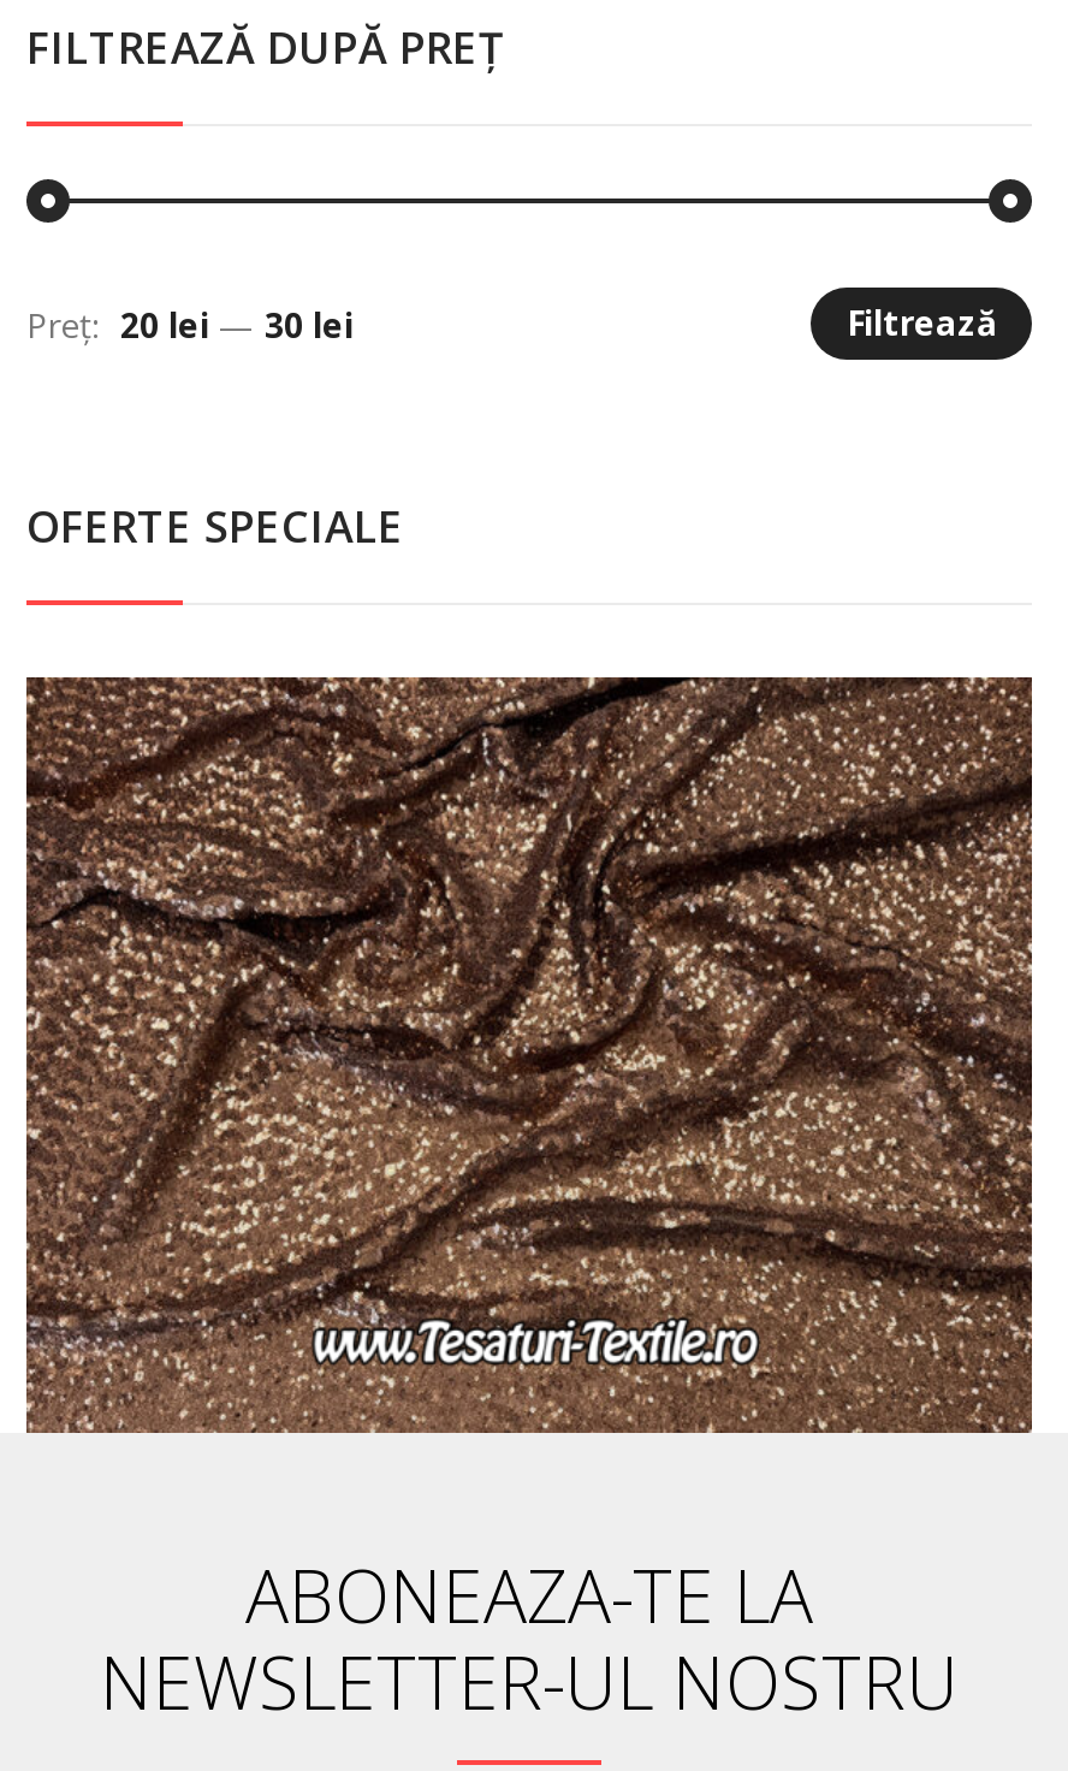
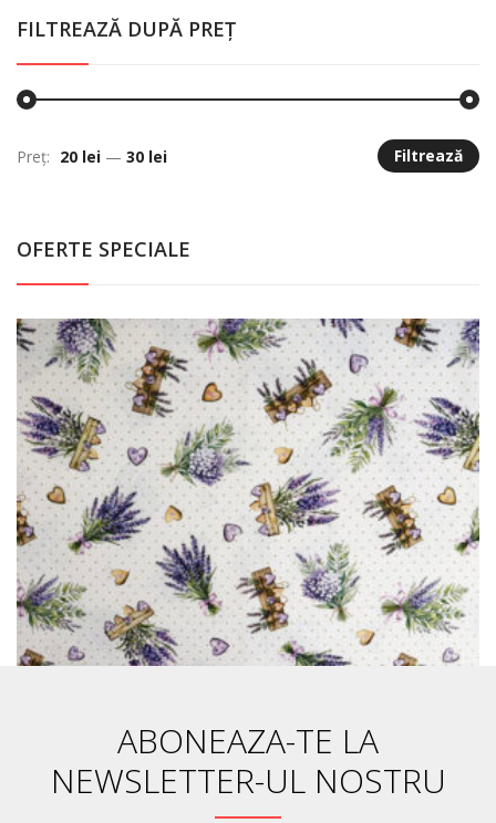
[24,675,1034,1435] [image] -> [15,317,480,667] [image]

